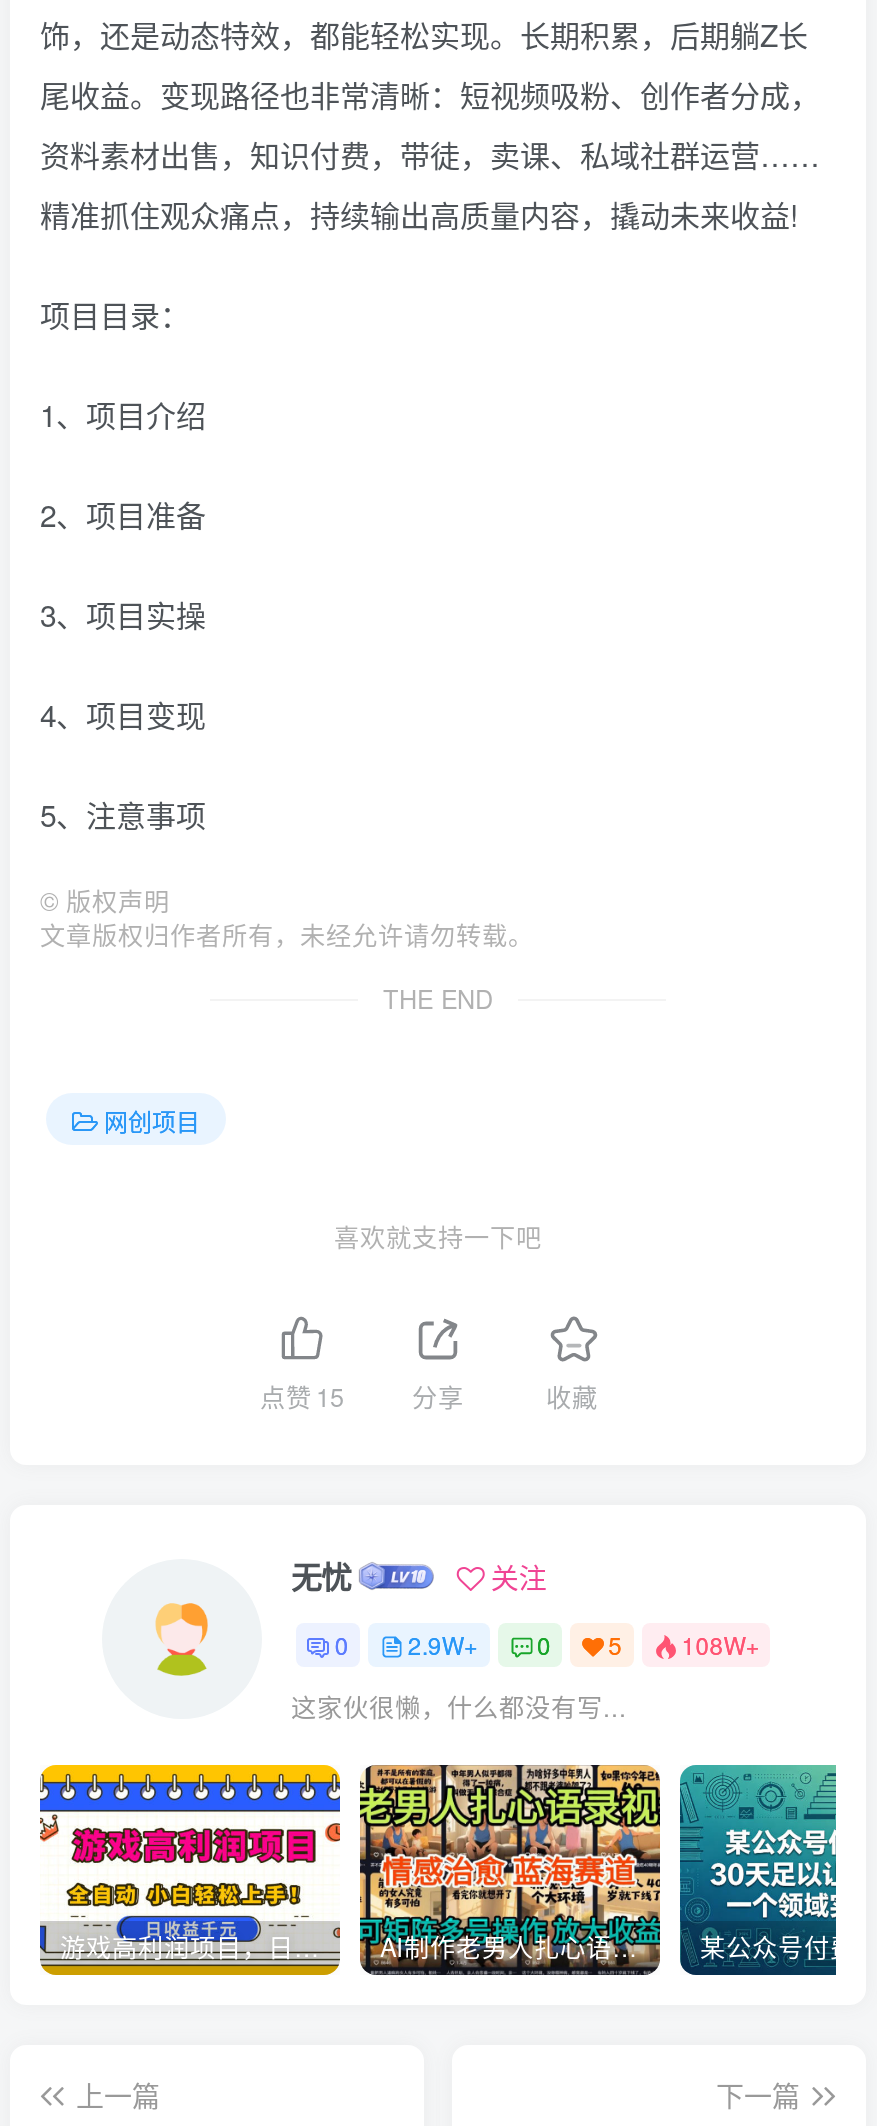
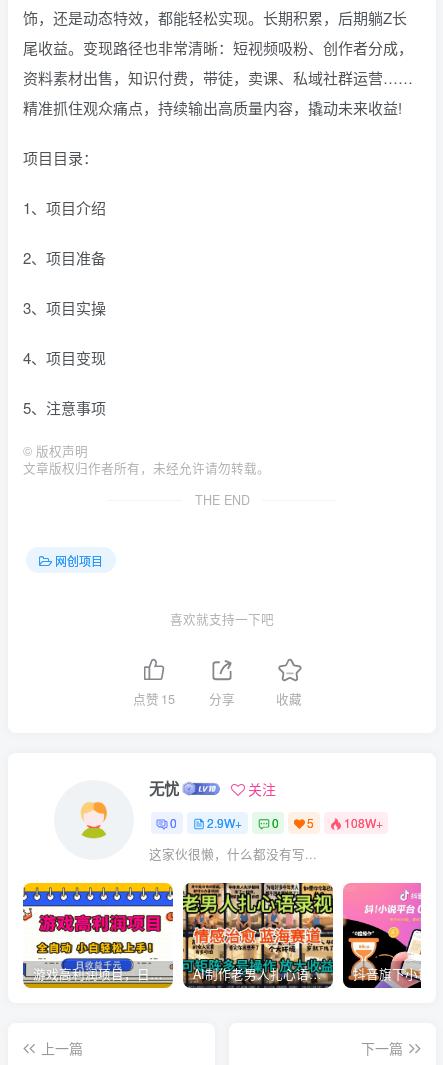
[678,1763,838,1977] [image] -> [342,882,422,989] [image]

